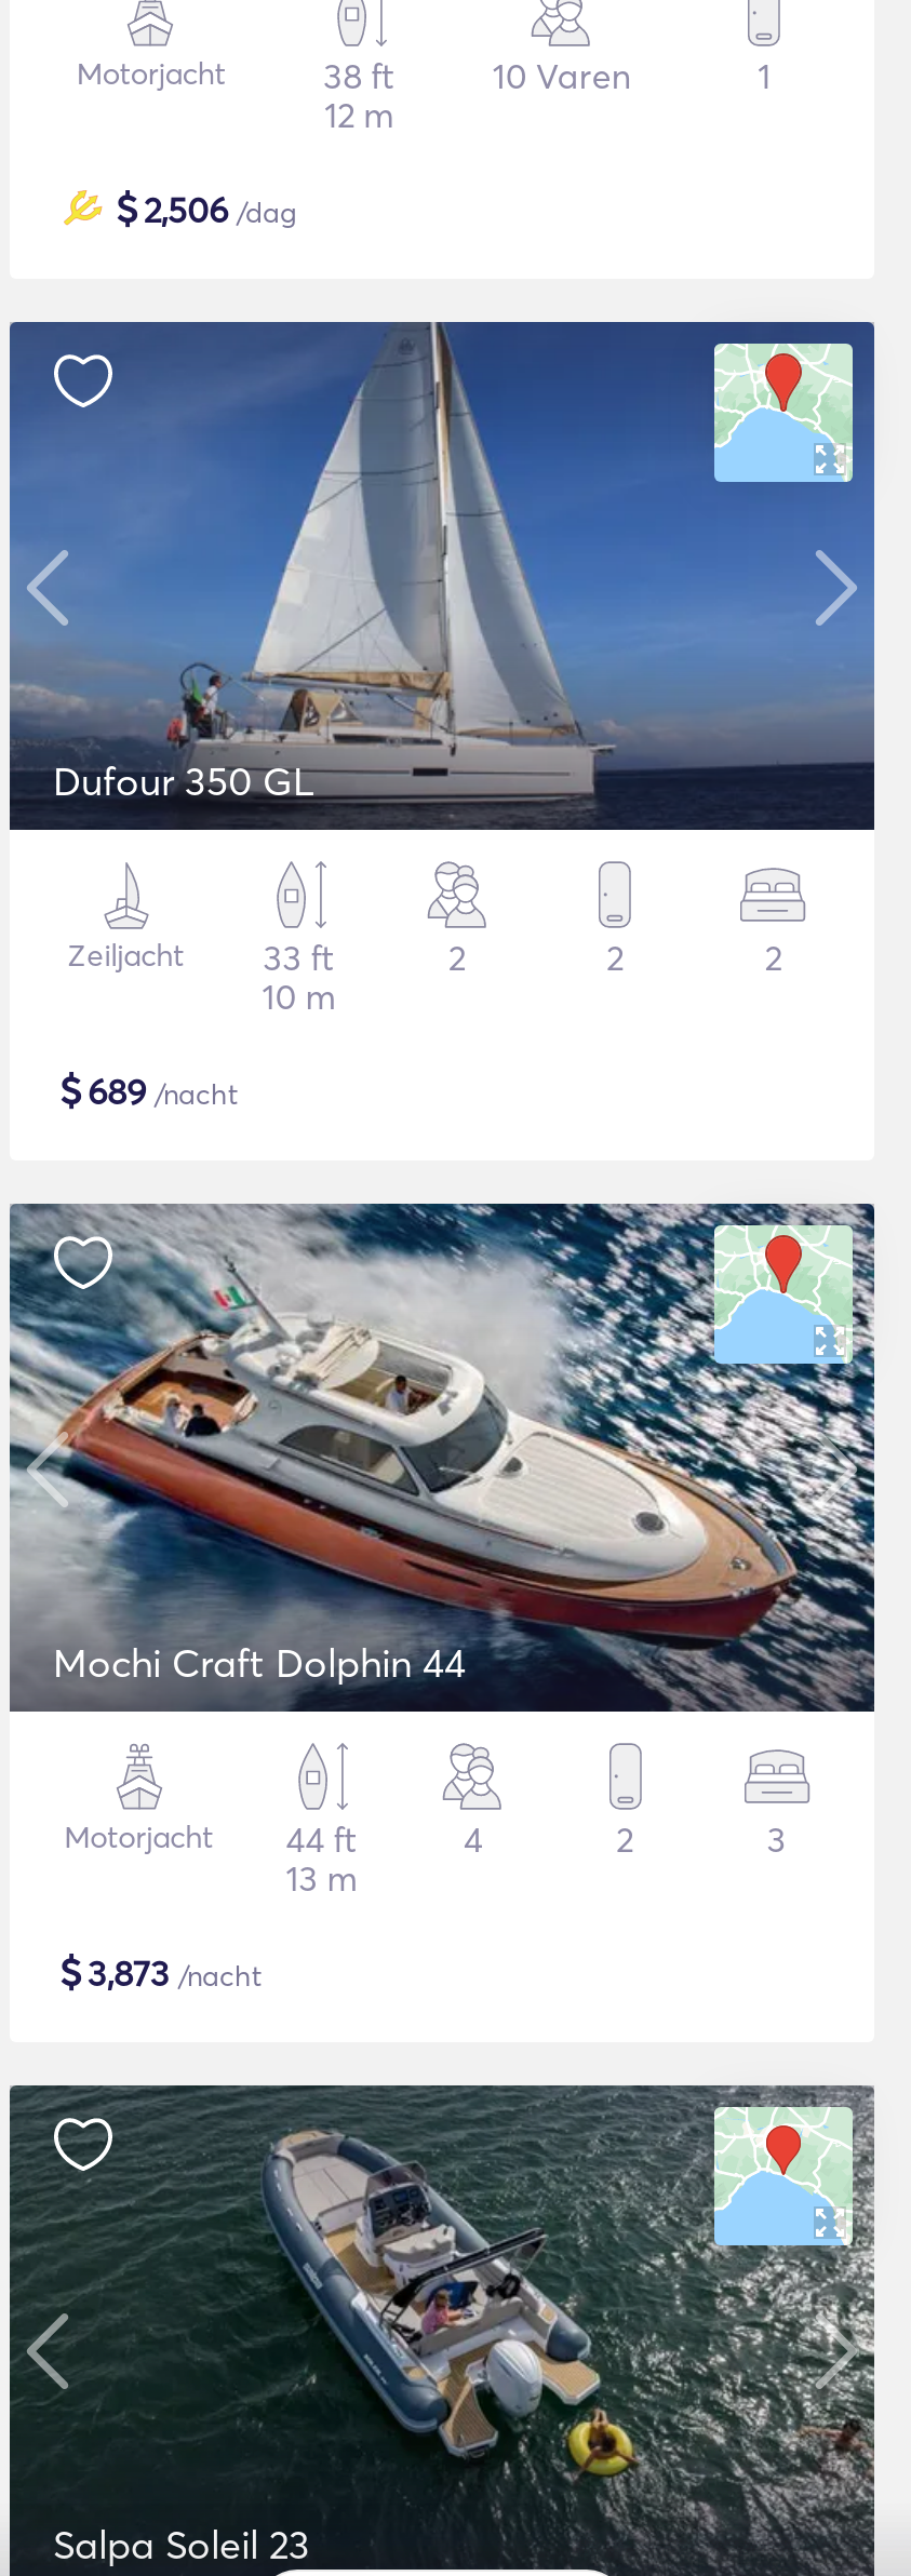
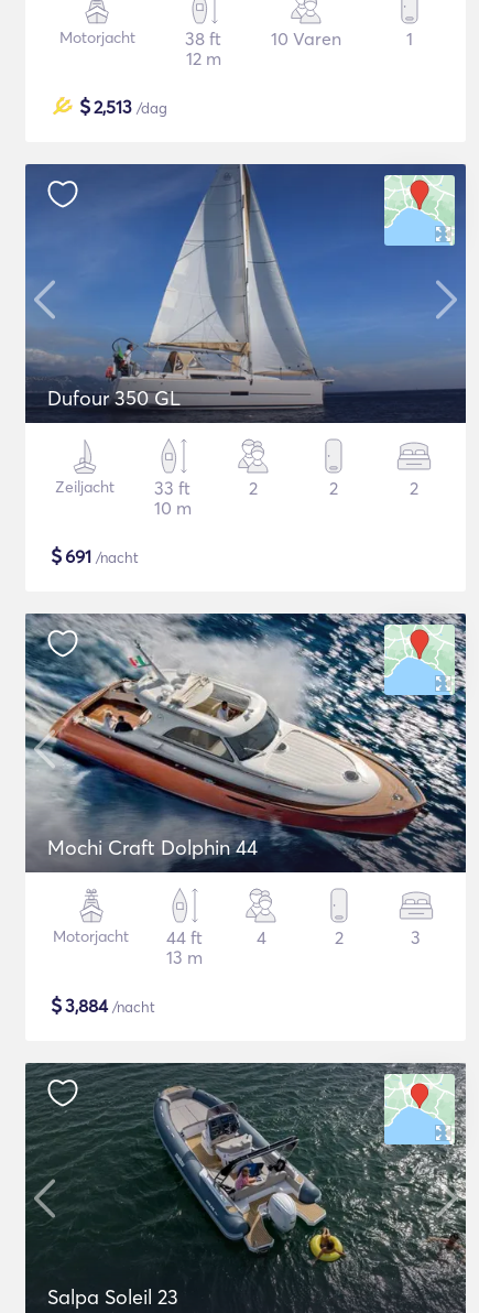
[116,184,297,233] $2,506 /dag -> [79,94,167,119] $2,513 /dag
[59,1065,239,1115] $689 /nacht -> [51,543,139,568] $691 /nacht
[59,1947,263,1997] $3,873 /nacht -> [51,992,155,1018] $3,884 /nacht

